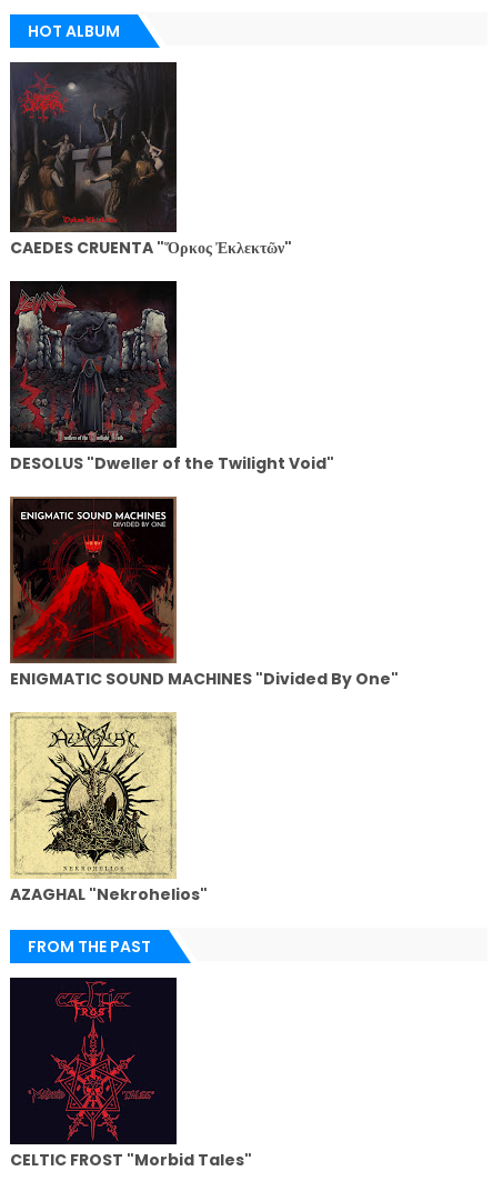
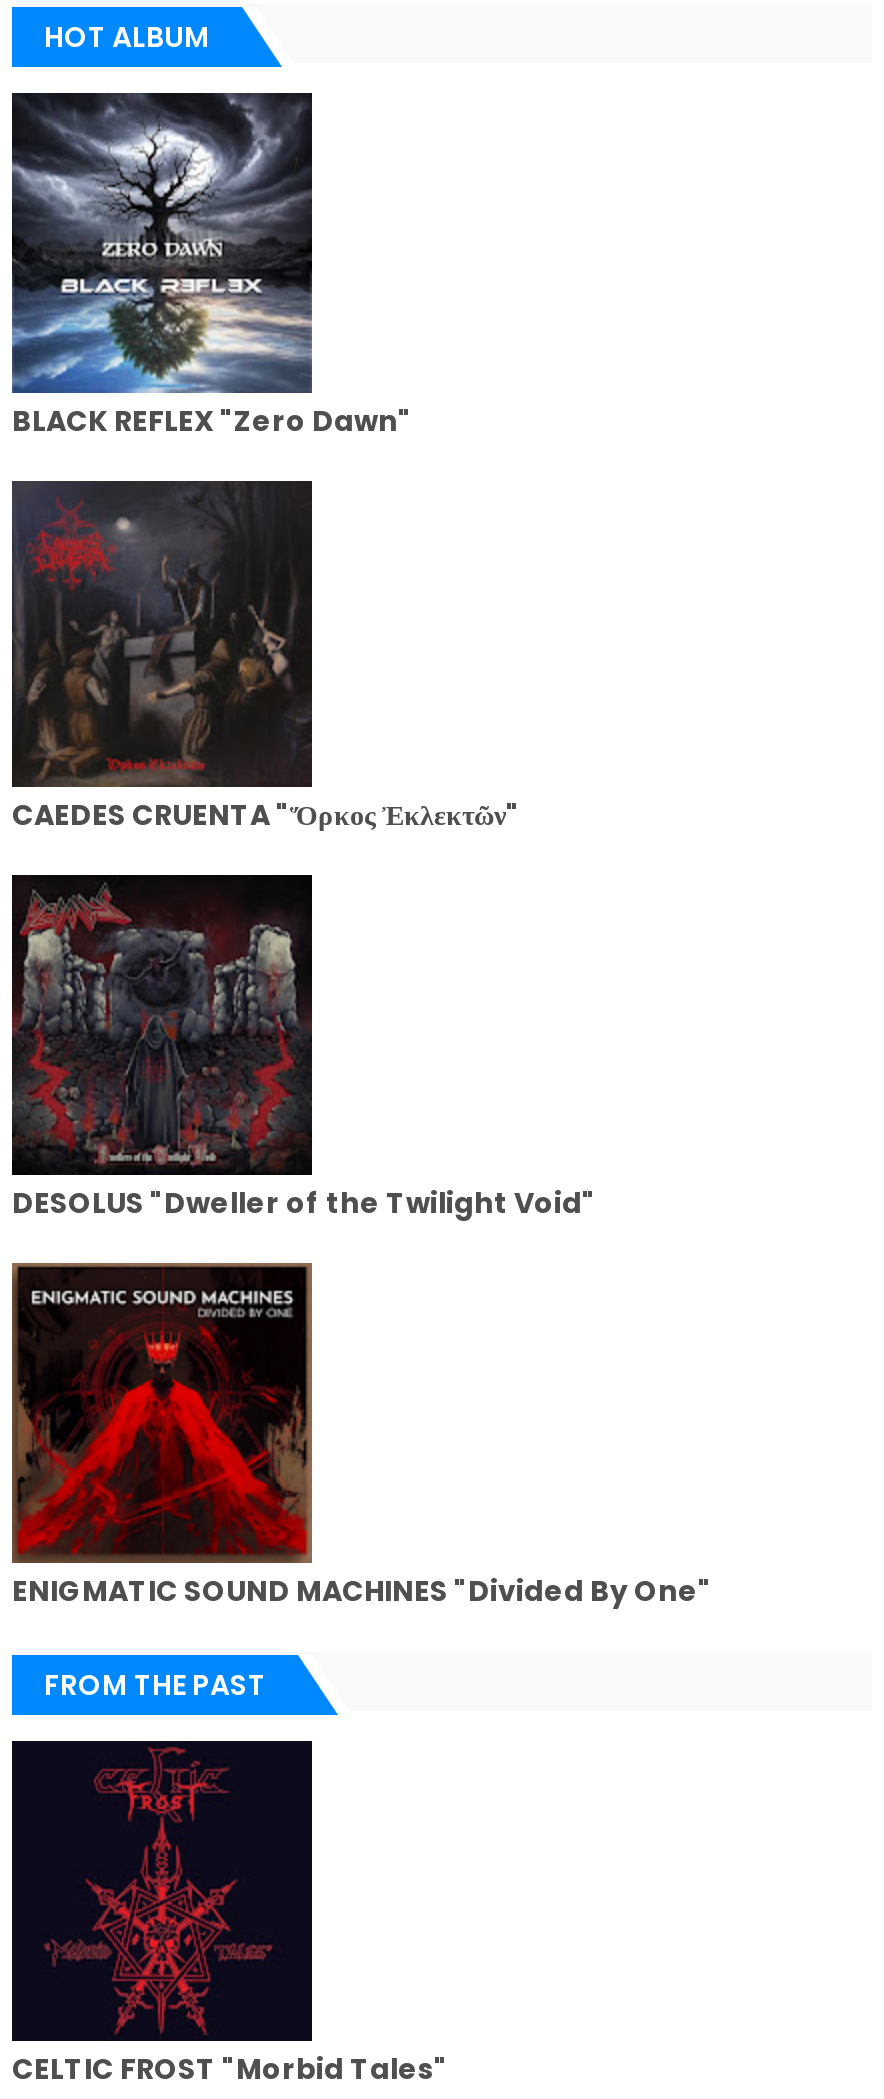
none -> [10,93,412,441] [image] | BLACK REFLEX "Zero Dawn"
moved [10,62,399,690] -> [12,481,712,1611]: [image] | CAEDES CRUENTA "Ὅρκος Ἐκλεκτῶν" | DESOLUS "Dweller of the Twilight Void" | ENIGMATIC SOUND MACHINES "Divided By One"
[10,712,208,905] [image] | AZAGHAL "Nekrohelios" -> none

